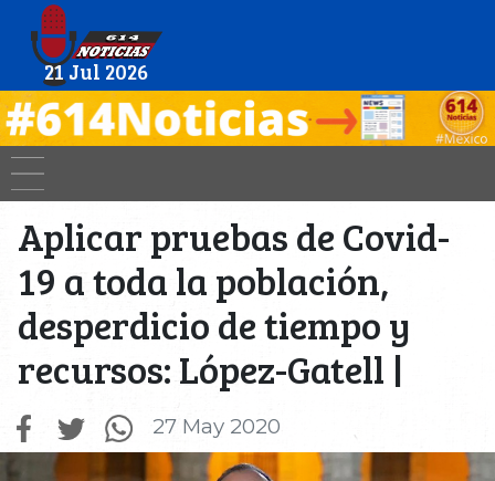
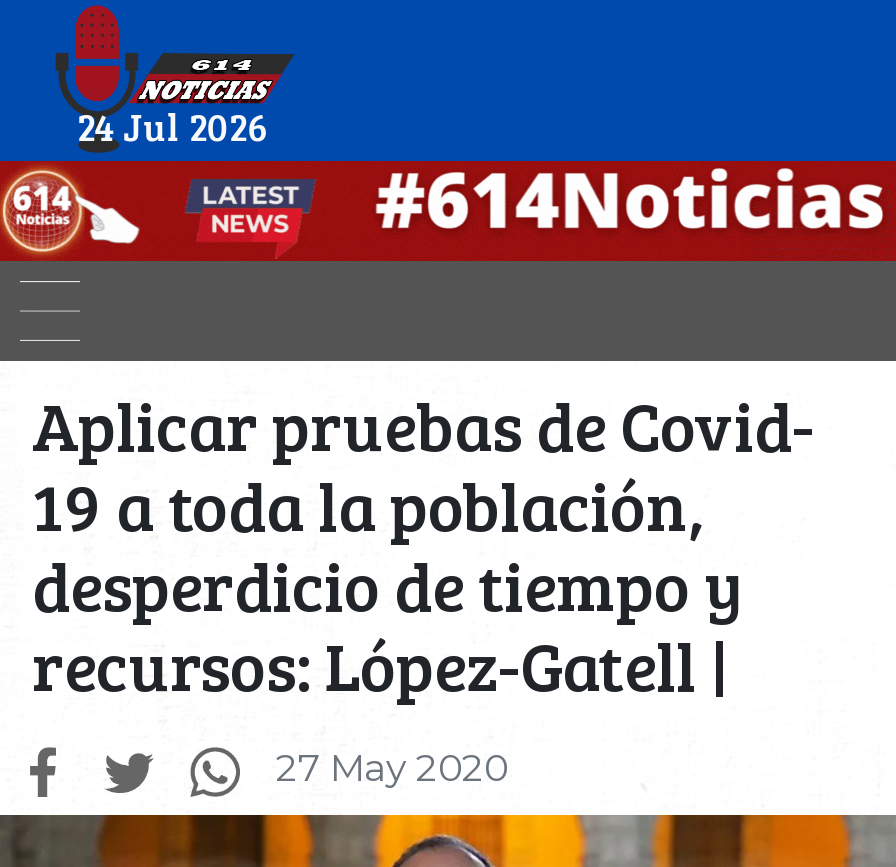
[44,56,148,85] 21 Jul 2026 -> [77,99,267,151] 24 Jul 2026
[3,90,492,147] [image] -> [6,159,890,261] [image]

